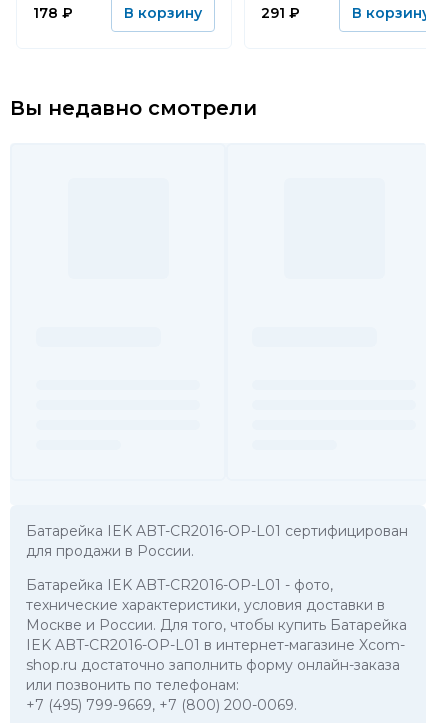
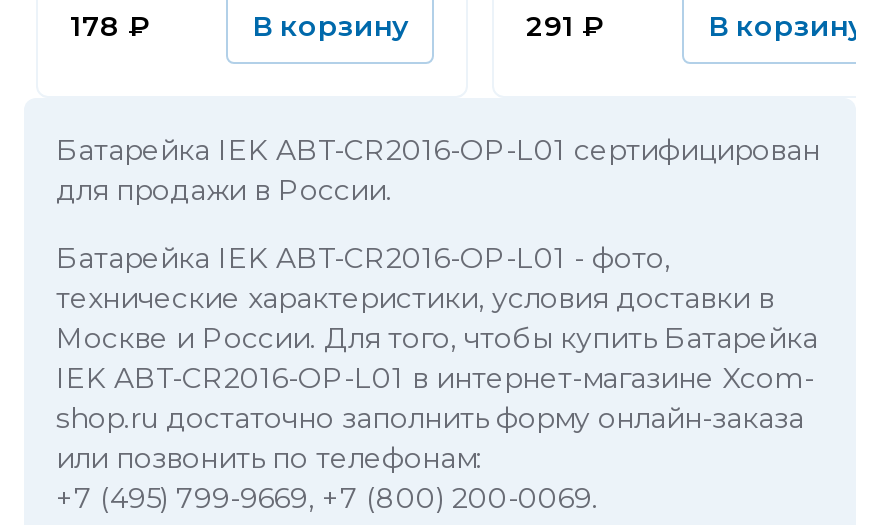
[10,96,257,120] Вы недавно смотрели -> none

